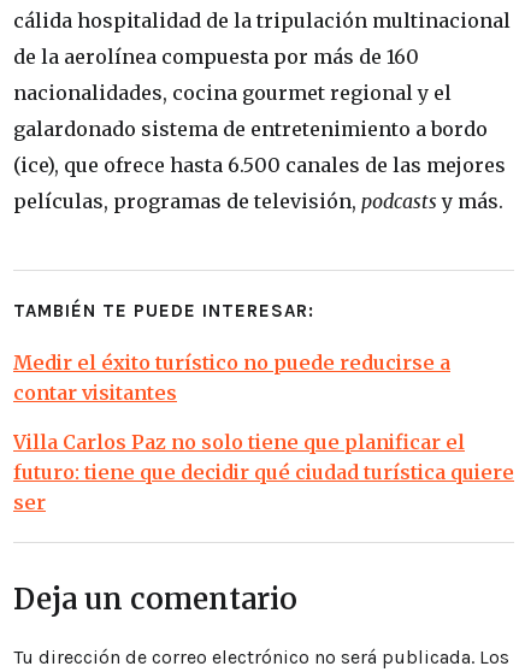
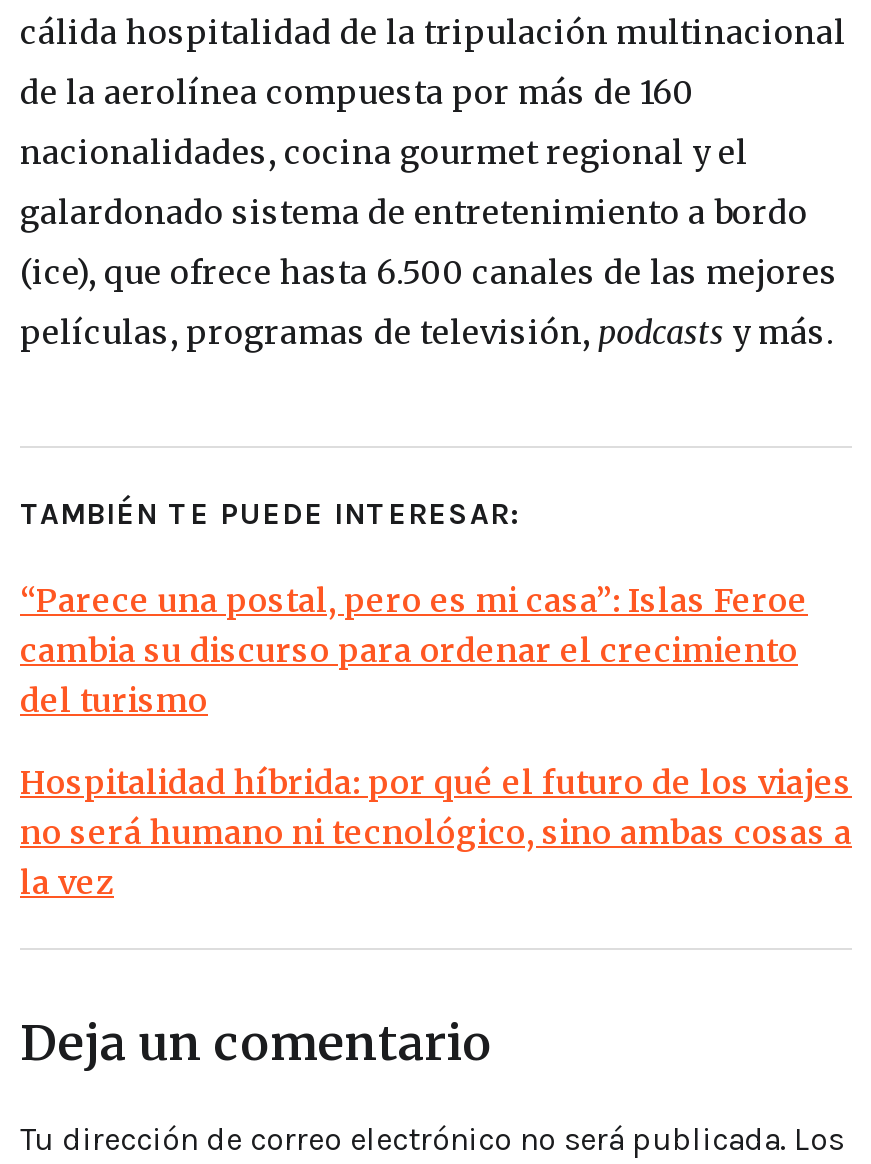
[13,350,450,405] Medir el éxito turístico no puede reducirse a | contar visitantes -> [20,580,808,720] “Parece una postal, pero es mi casa”: Islas Feroe | cambia su discurso para ordenar el crecimiento | del turismo
[13,430,514,514] Villa Carlos Paz no solo tiene que planificar el | futuro: tiene que decidir qué ciudad turística quiere | ser -> [20,762,852,902] Hospitalidad híbrida: por qué el futuro de los viajes | no será humano ni tecnológico, sino ambas cosas a | la vez

